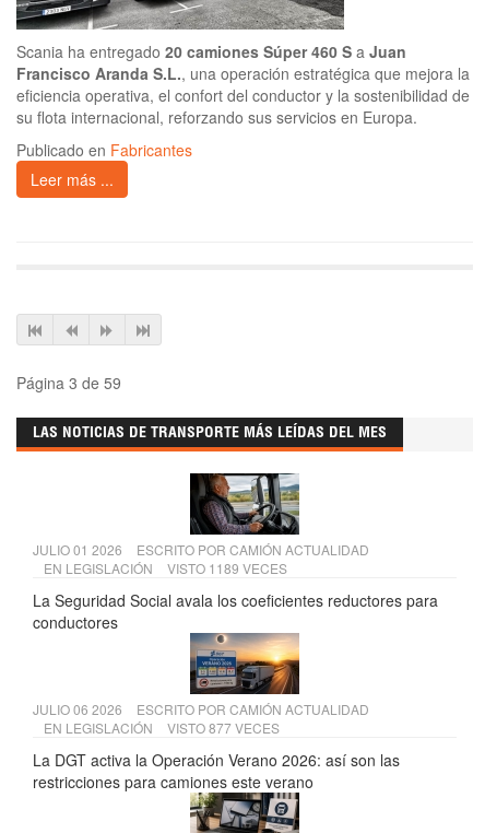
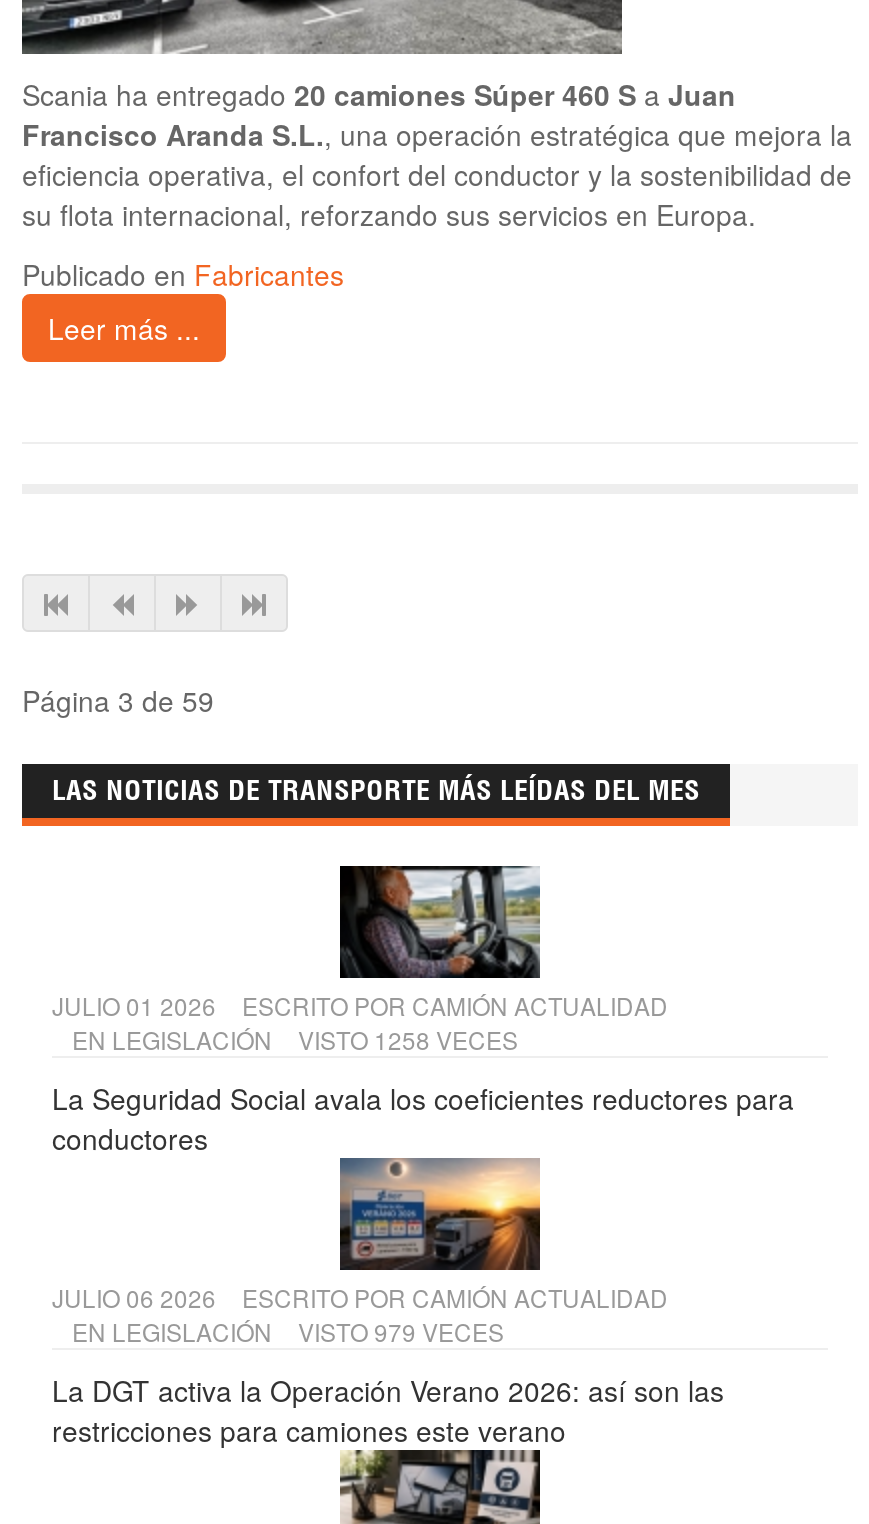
[44,559,287,578] EN LEGISLACIÓN VISTO 1189 VECES -> [72,1023,518,1057] EN LEGISLACIÓN VISTO 1258 VECES
[44,719,280,737] EN LEGISLACIÓN VISTO 877 VECES -> [72,1315,504,1349] EN LEGISLACIÓN VISTO 979 VECES

